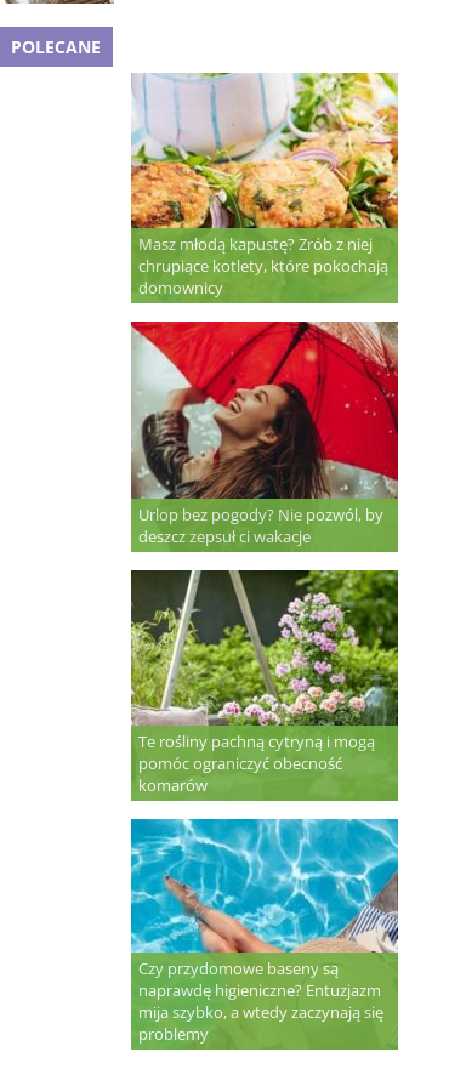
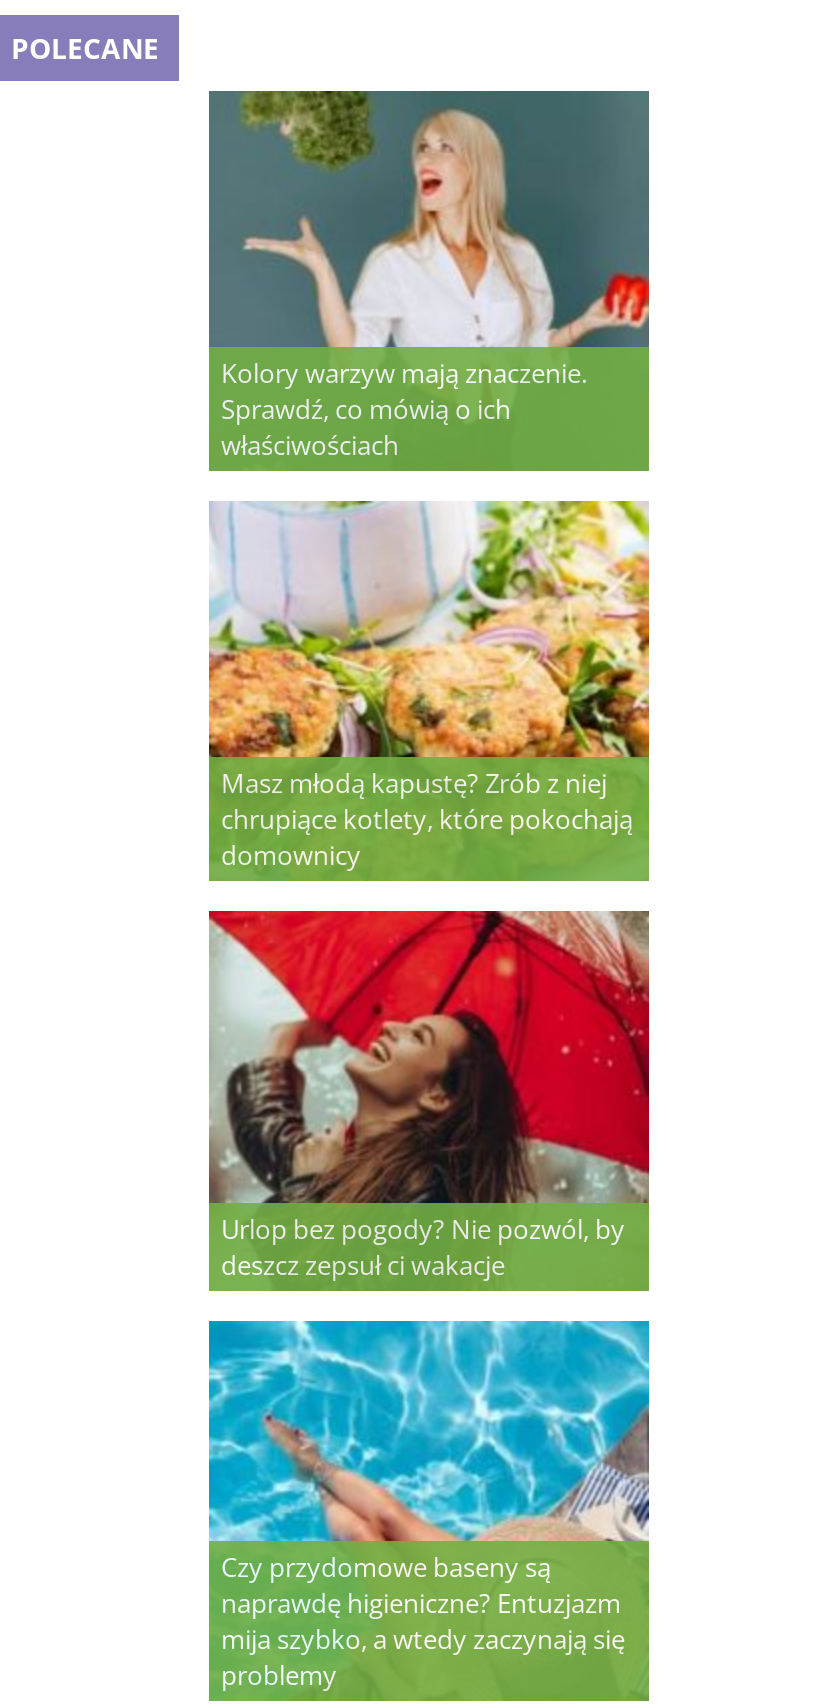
none -> [207,89,651,462] [image] | Kolory warzyw mają znaczenie. | Sprawdź, co mówią o ich | właściwościach
moved [129,70,400,547] -> [205,497,653,1282]: [image] | Masz młodą kapustę? Zrób z niej | chrupiące kotlety, które pokochają | domownicy | Urlop bez pogody? Nie pozwól, by | deszcz zepsuł ci wakacje
[130,569,399,795] [image] | Te rośliny pachną cytryną i mogą | pomóc ograniczyć obecność | komarów -> none

